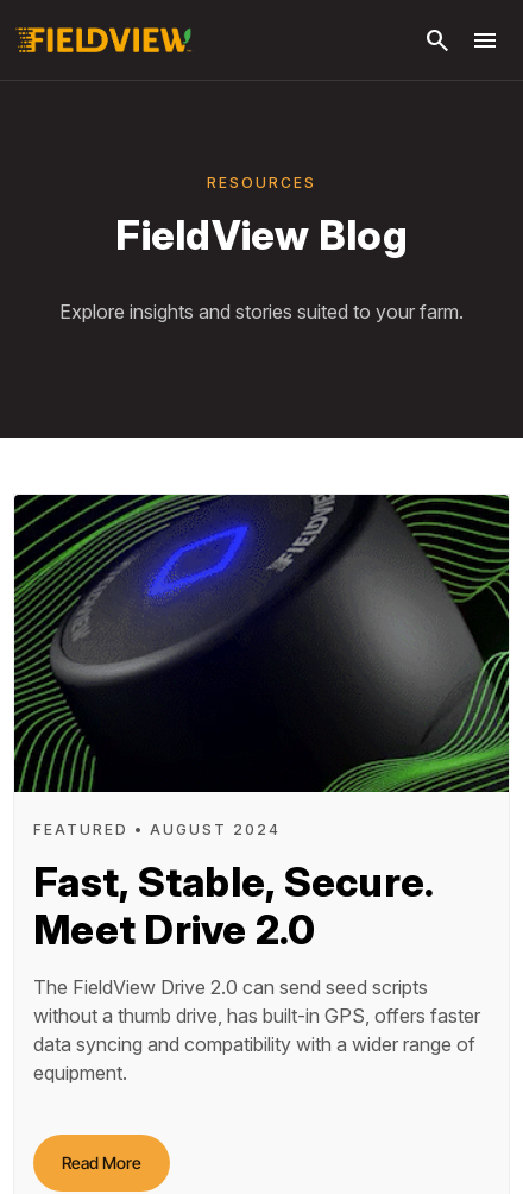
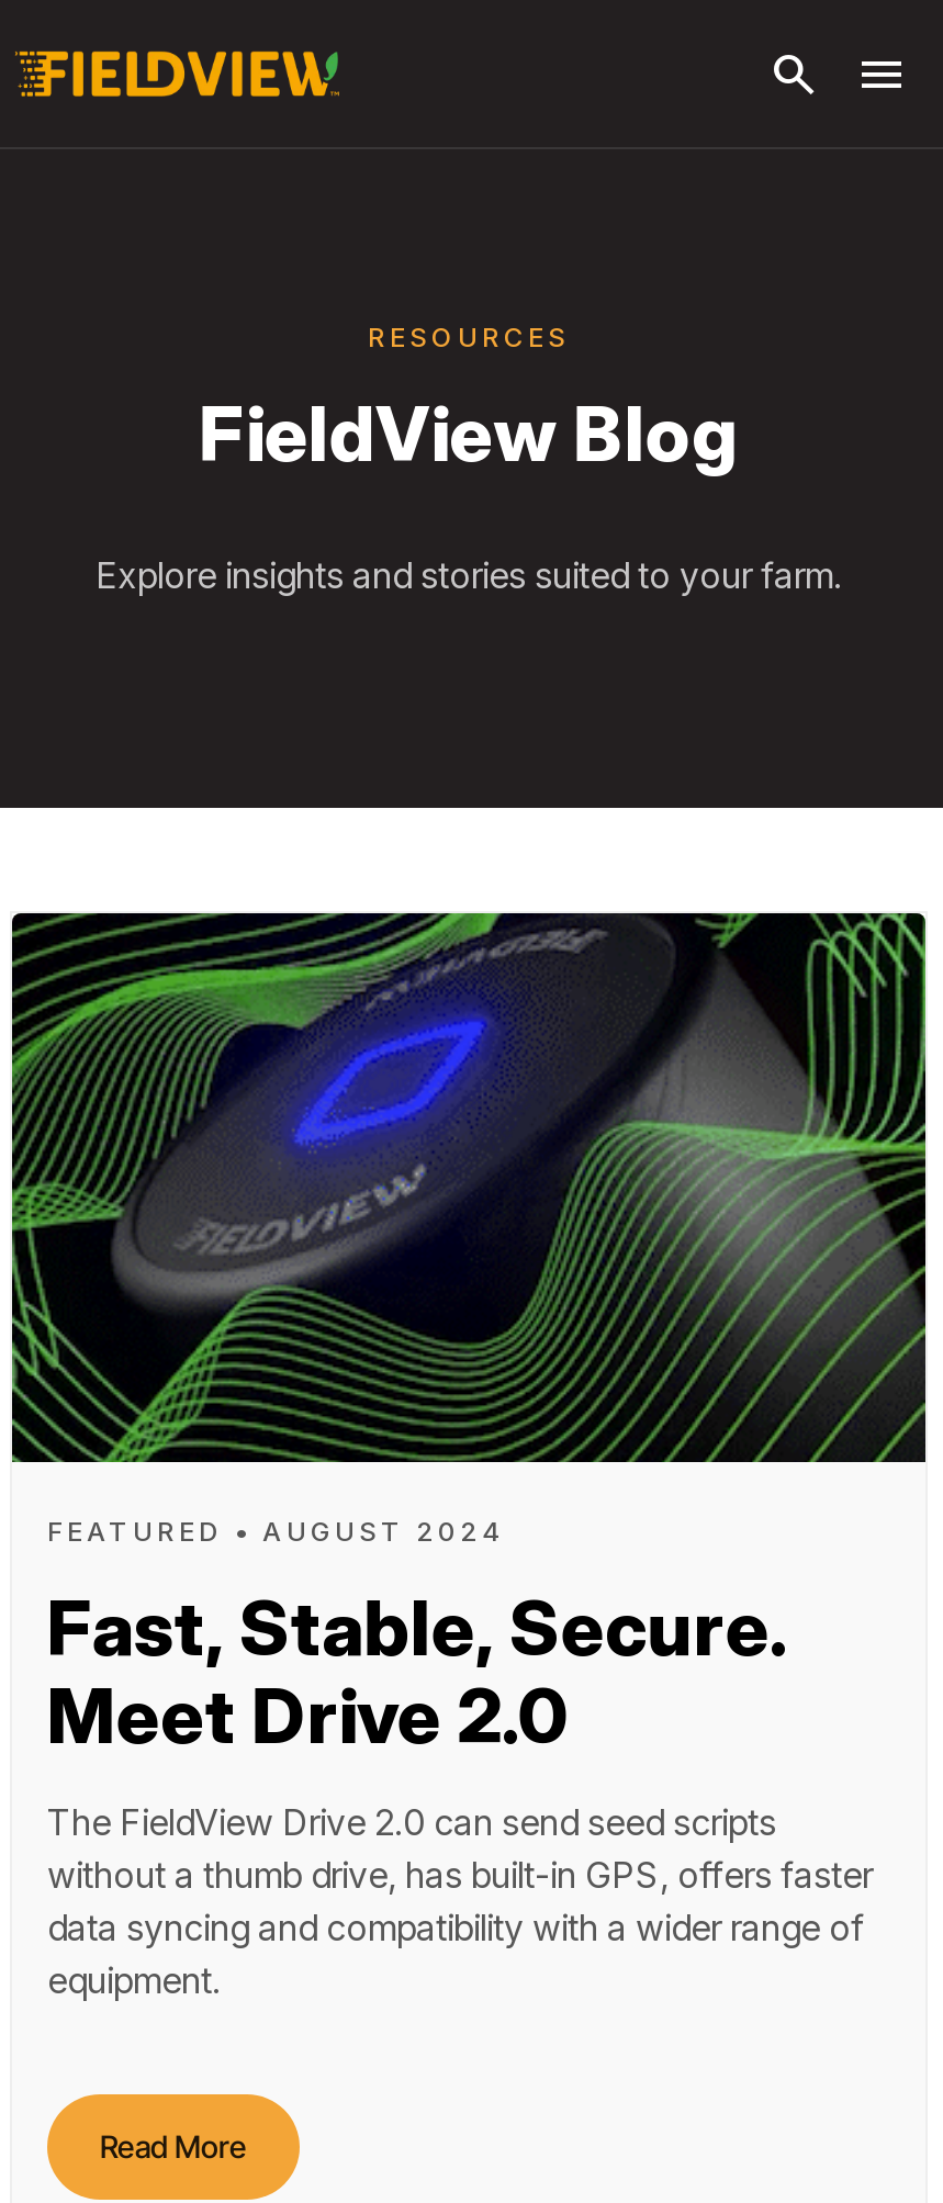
[13,494,510,793] [image] -> [10,911,928,1464] [image]

